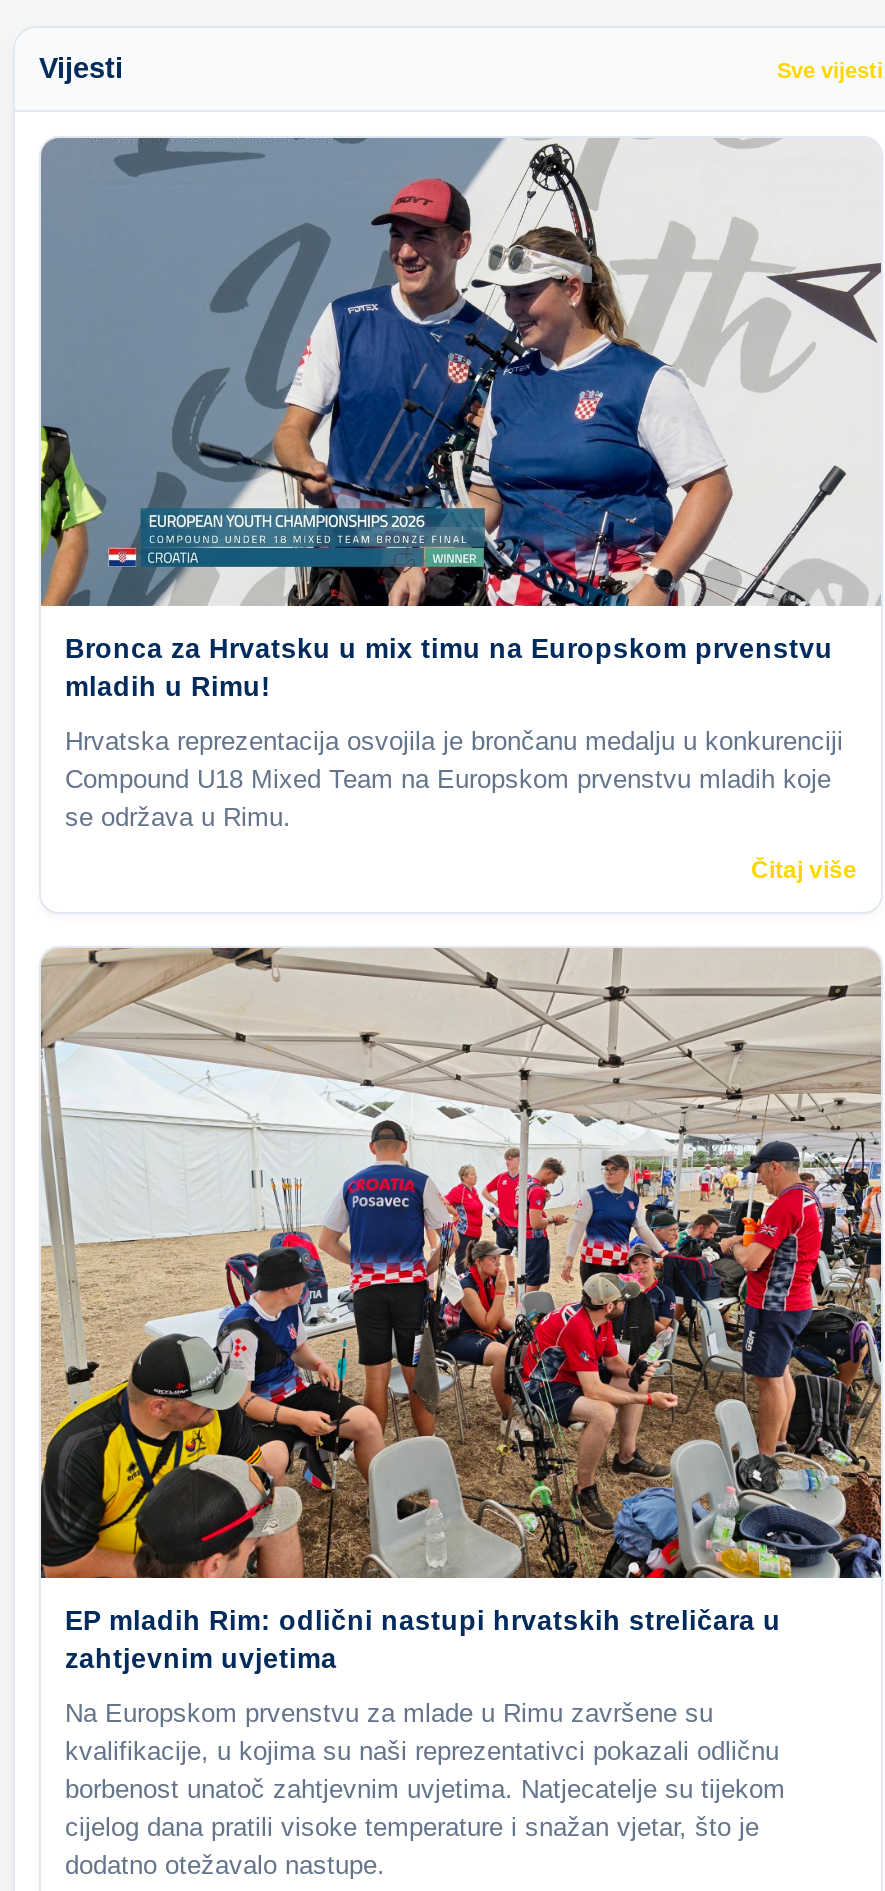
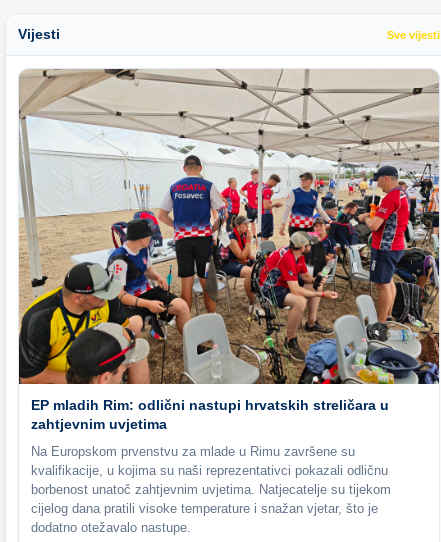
[39,136,879,885] [image] | Bronca za Hrvatsku u mix timu na Europskom prvenstvu | mladih u Rimu! | Hrvatska reprezentacija osvojila je brončanu medalju u konkurenciji | Compound U18 Mixed Team na Europskom prvenstvu mladih koje | se održava u Rimu. | Čitaj više -> none

